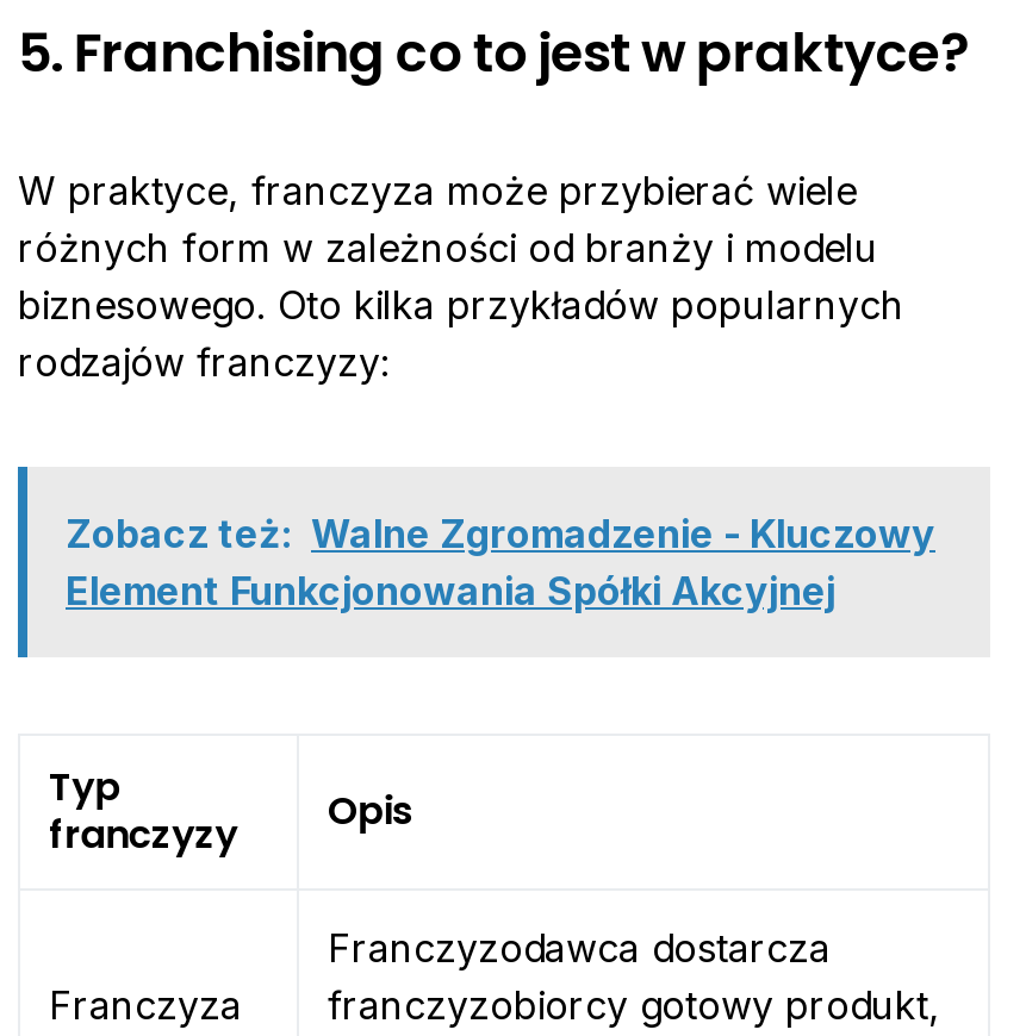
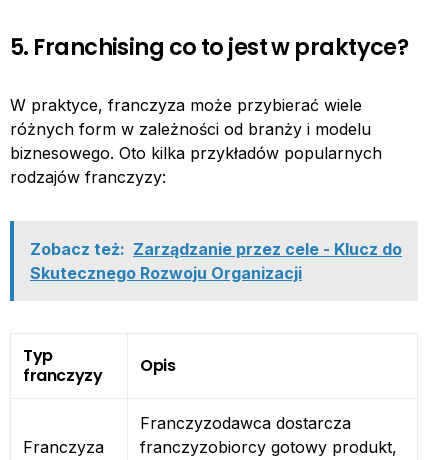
[66,510,935,614] Zobacz też: Walne Zgromadzenie - Kluczowy | Element Funkcjonowania Spółki Akcyjnej -> [30,239,402,283] Zobacz też: Zarządzanie przez cele - Klucz do | Skutecznego Rozwoju Organizacji

